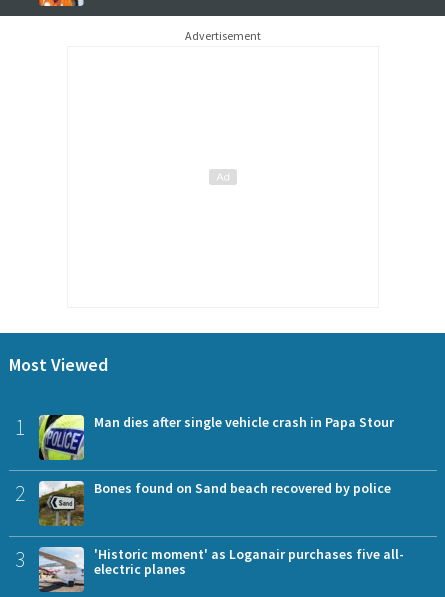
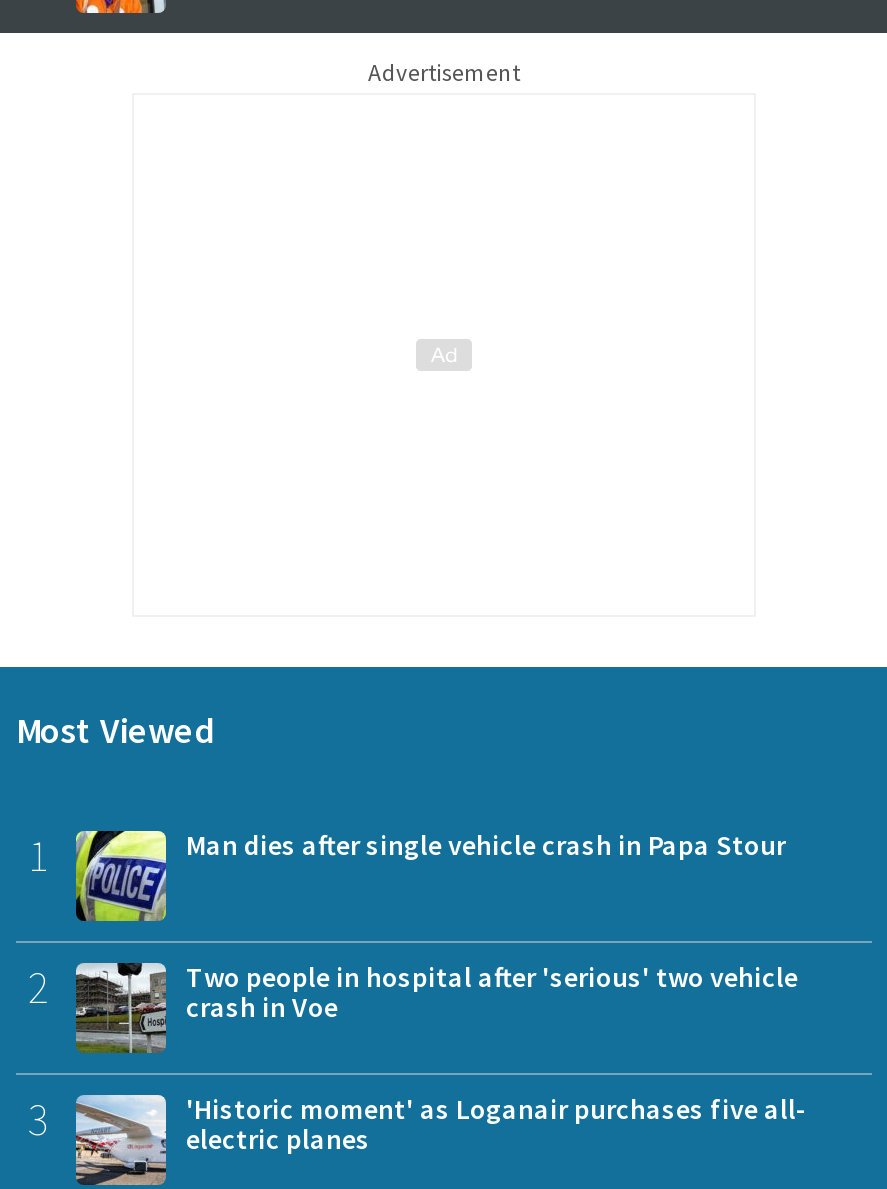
[38,479,391,526] [image] | Bones found on Sand beach recovered by police -> [74,958,798,1054] [image] | Two people in hospital after 'serious' two vehicle | crash in Voe

